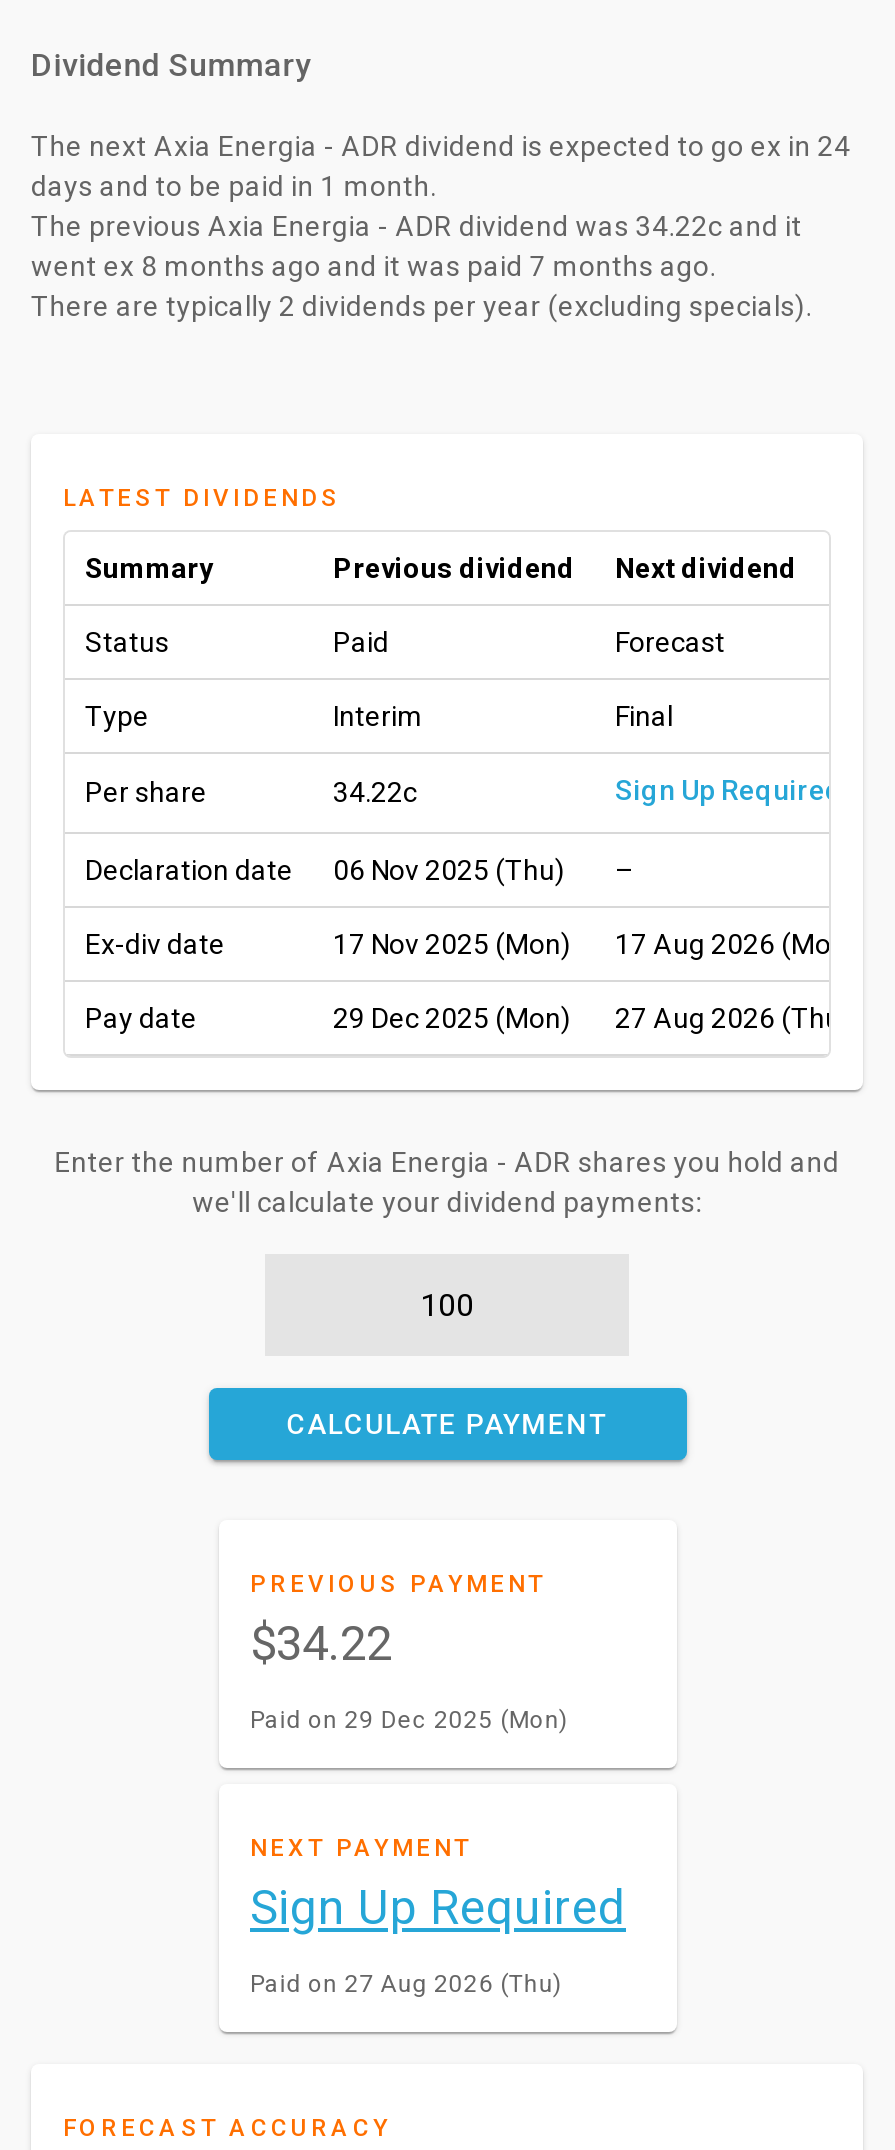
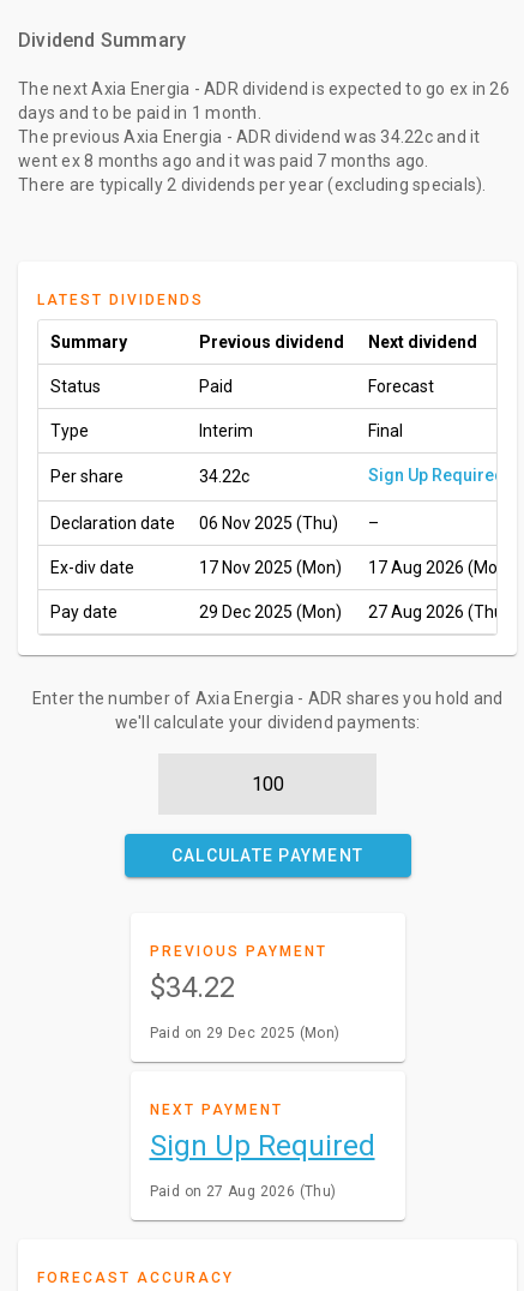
[31,130,851,162] The next Axia Energia - ADR dividend is expected to go ex in 24 -> [18,79,509,98] The next Axia Energia - ADR dividend is expected to go ex in 26

